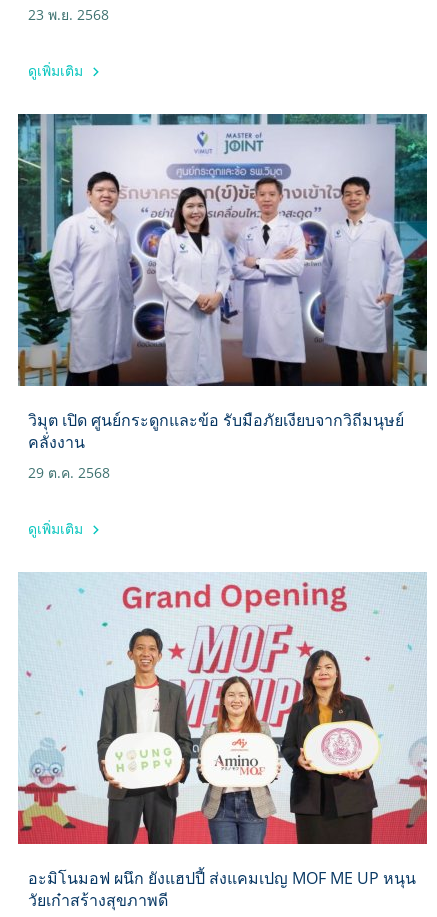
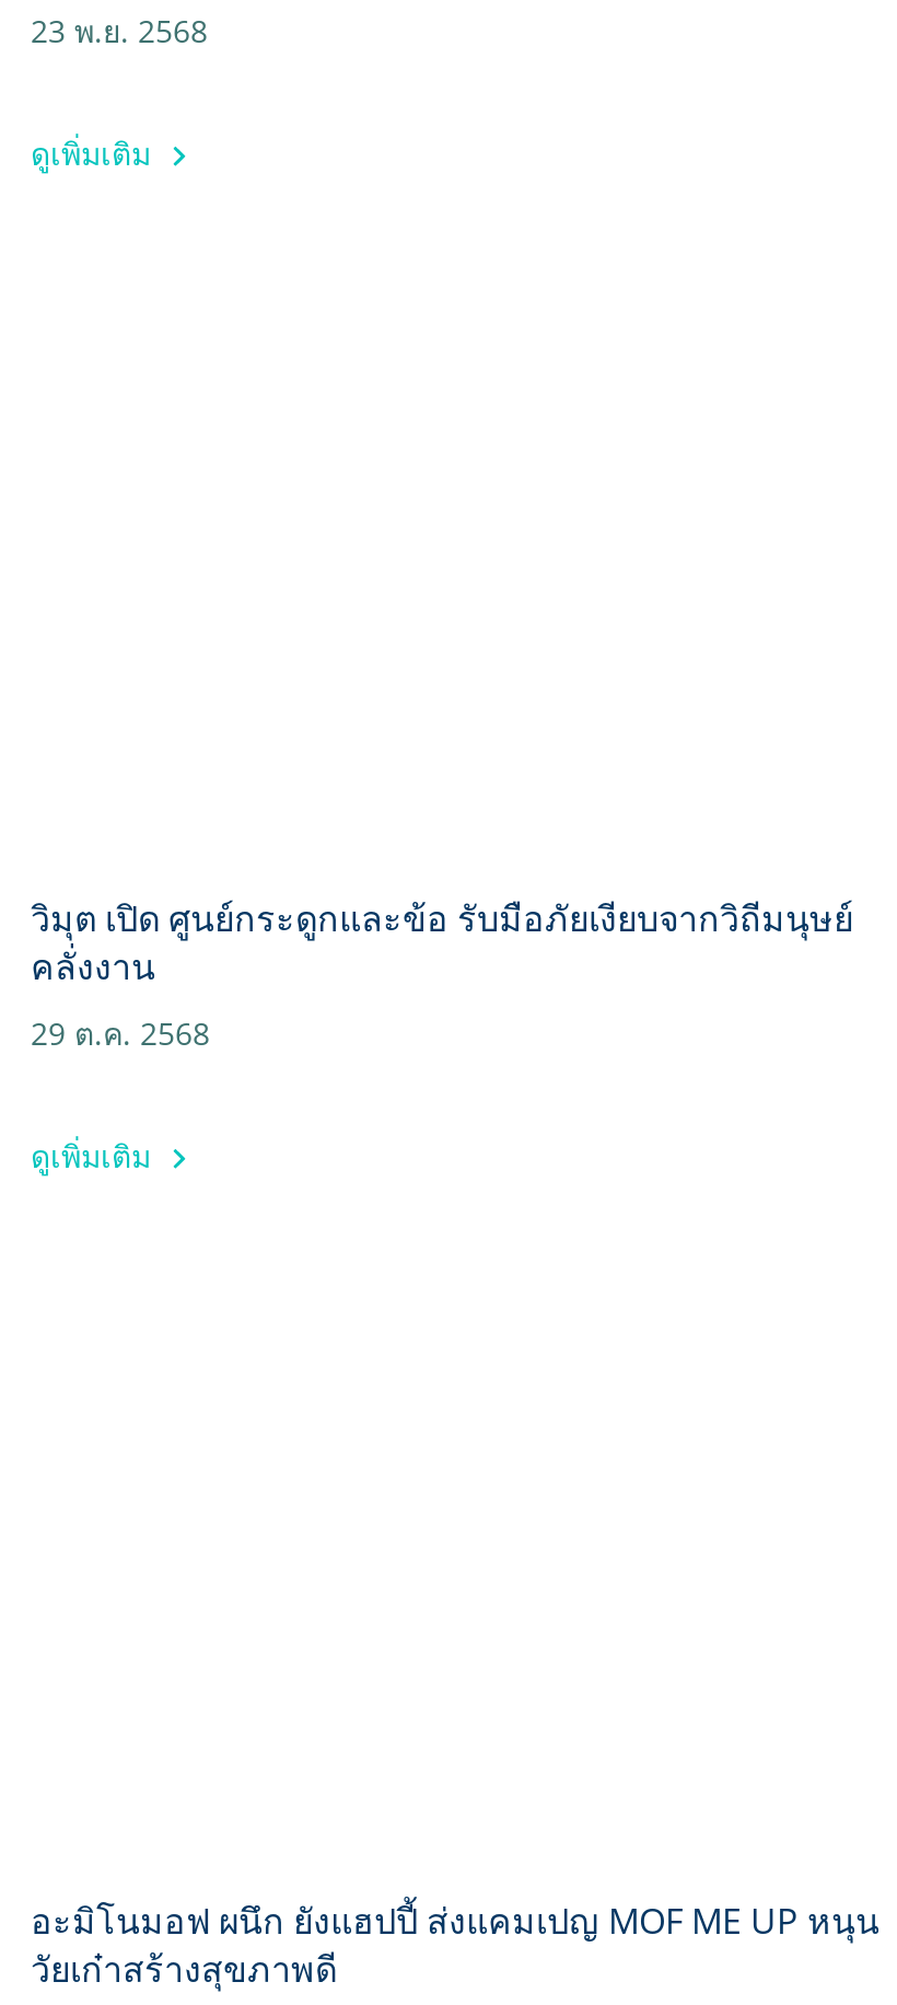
[17,113,428,387] [image] -> none
[17,572,428,845] [image] -> none

